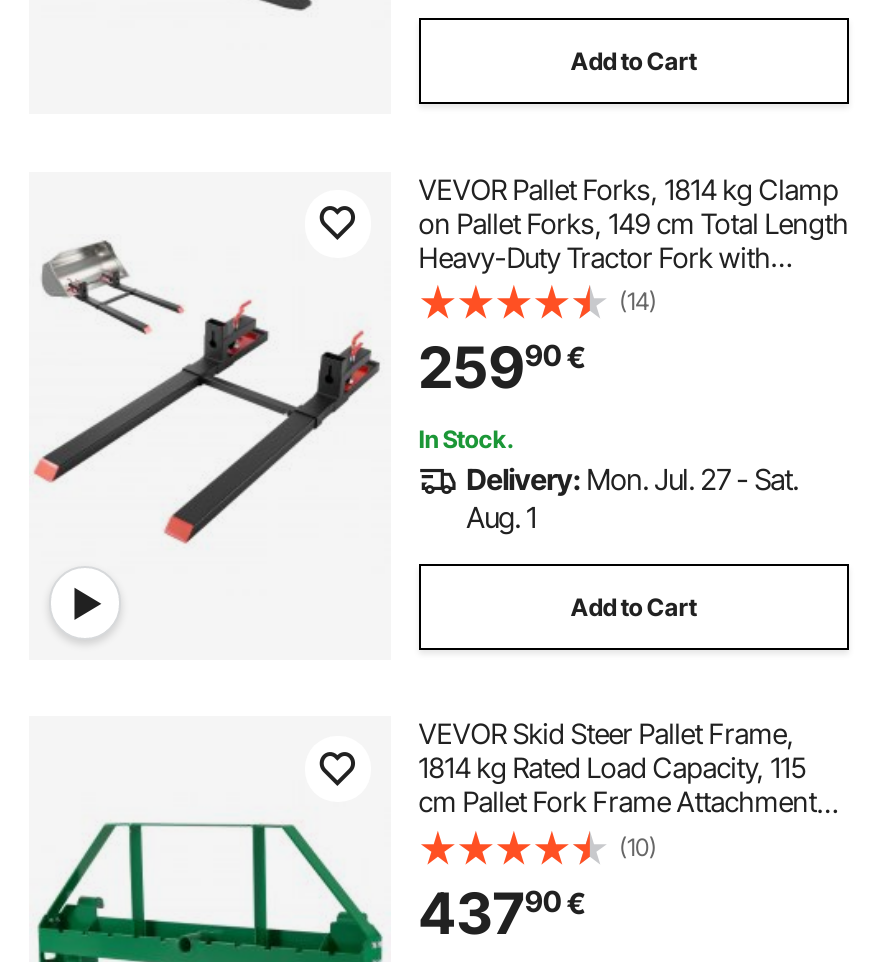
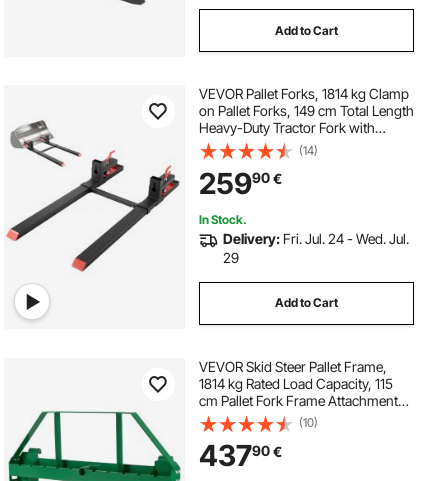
[466,461,798,533] Delivery: Mon. Jul. 27 - Sat. | Aug. 1 -> [223,230,409,266] Delivery: Fri. Jul. 24 - Wed. Jul. | 29

